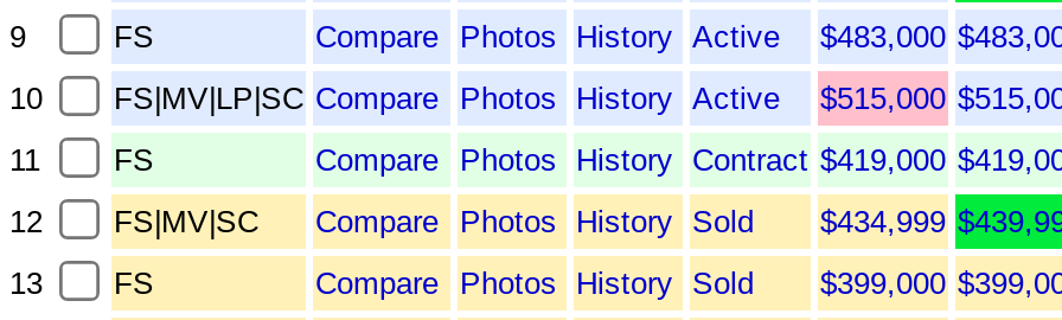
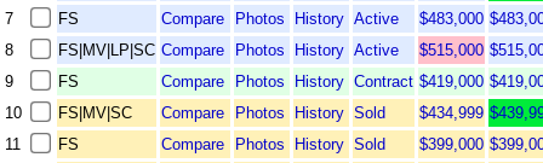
[9,18,26,54] 9 -> [5,9,13,27] 7
[9,80,43,115] 10 -> [5,41,13,59] 8
[9,142,40,177] 11 -> [5,72,13,90] 9
[9,203,43,239] 12 -> [5,103,22,122] 10
[9,265,43,300] 13 -> [5,135,21,153] 11

